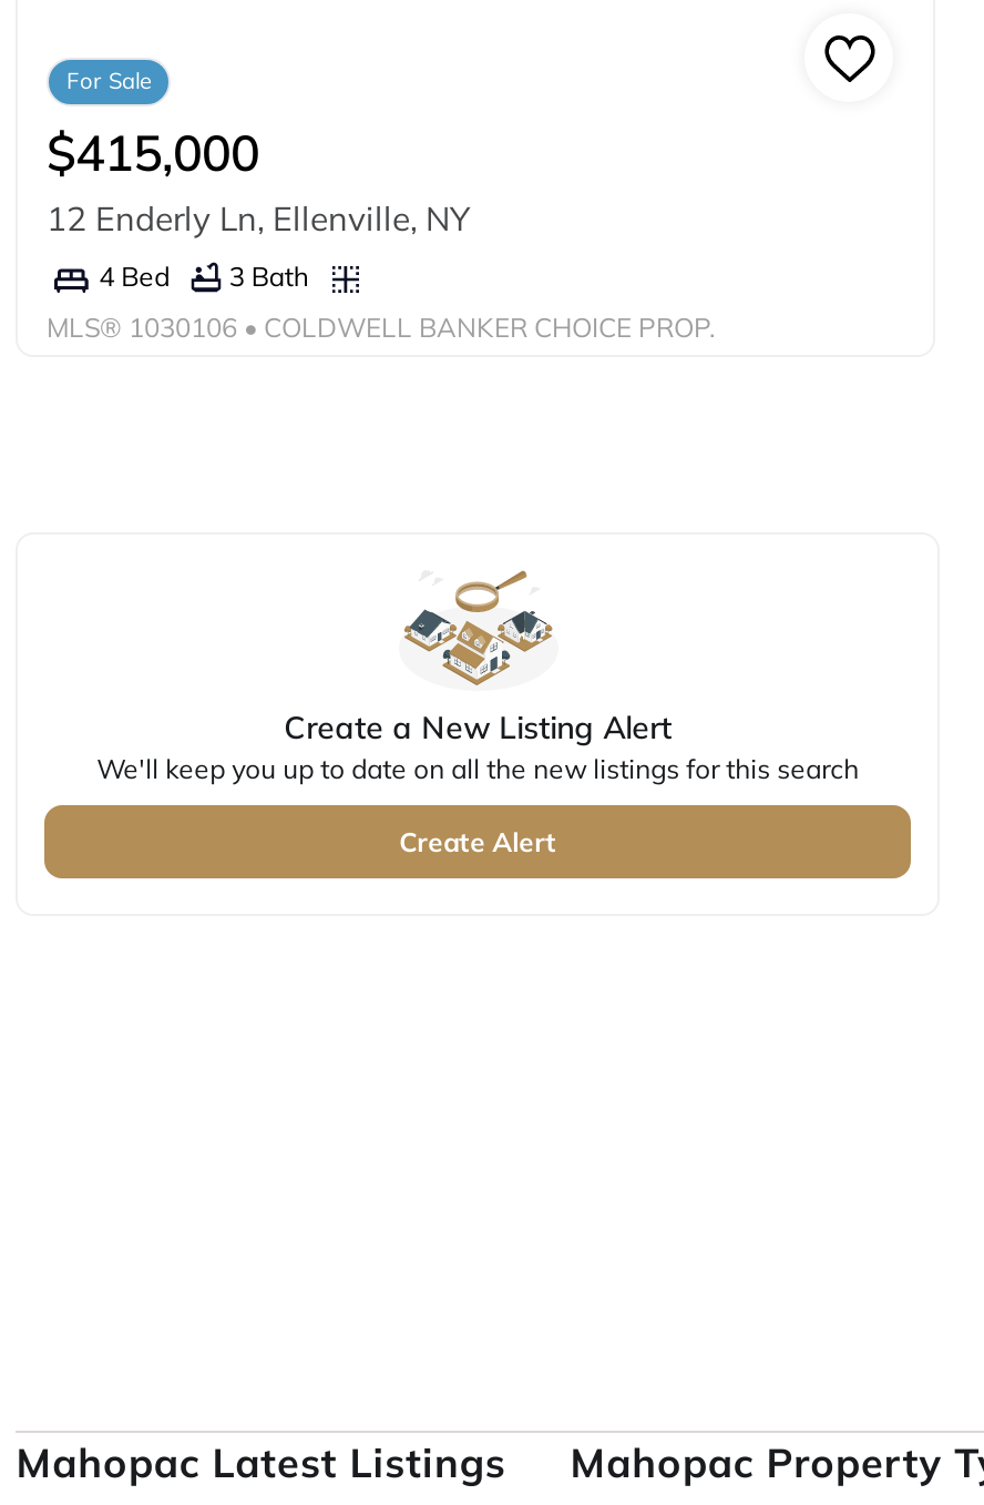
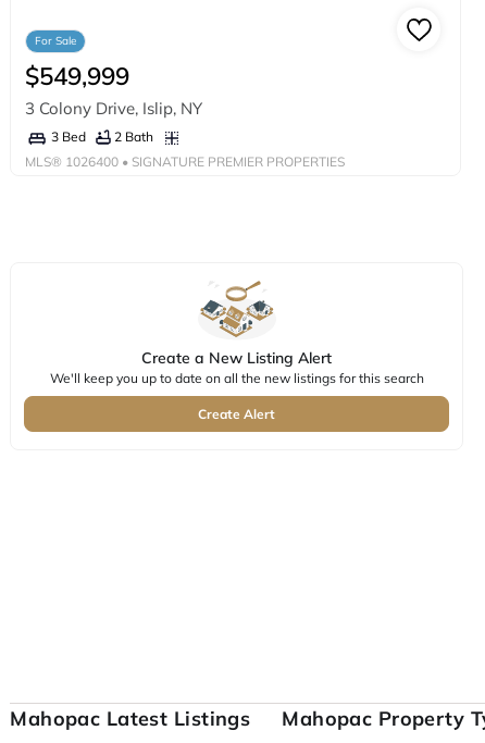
[47,119,470,240] $415,000 | 12 Enderly Ln, Ellenville, NY -> [25,60,202,119] $549,999 | 3 Colony Drive, Islip, NY
[99,259,309,294] 4 Bed | 3 Bath -> [51,128,154,145] 3 Bed | 2 Bath
[47,310,716,344] MLS® 1030106 • COLDWELL BANKER CHOICE PROP. -> [25,153,345,170] MLS® 1026400 • SIGNATURE PREMIER PROPERTIES

